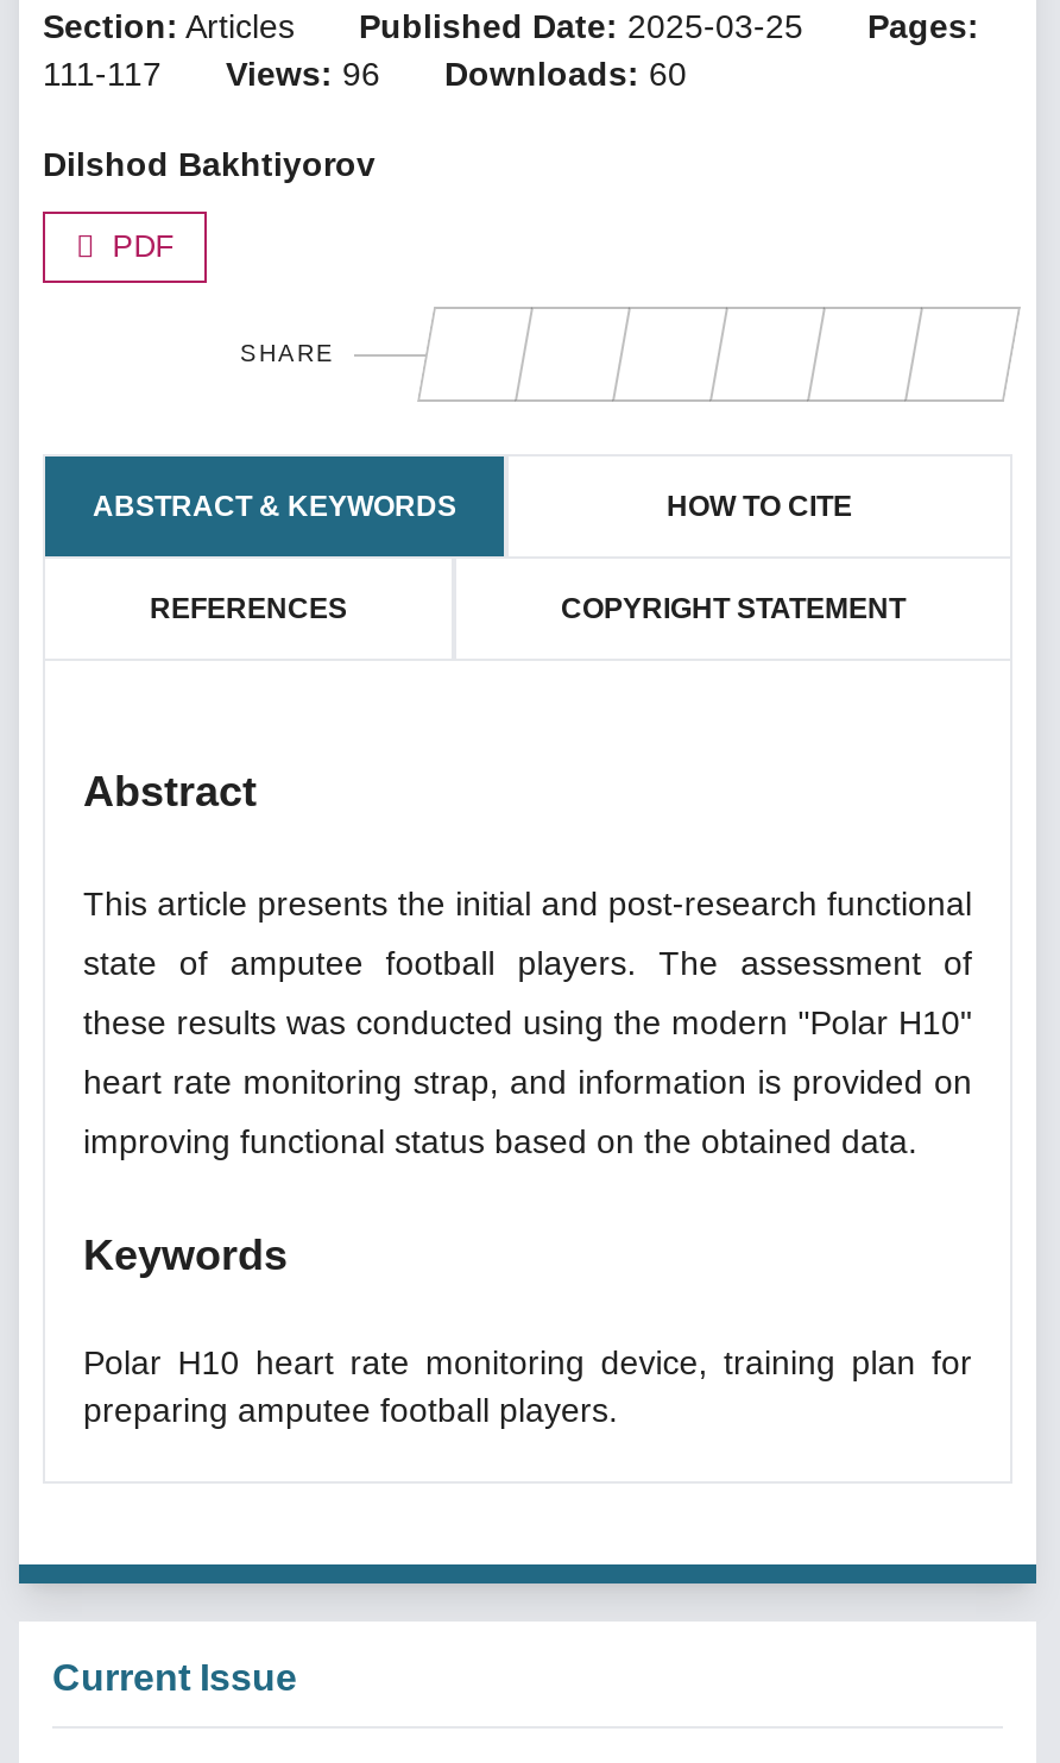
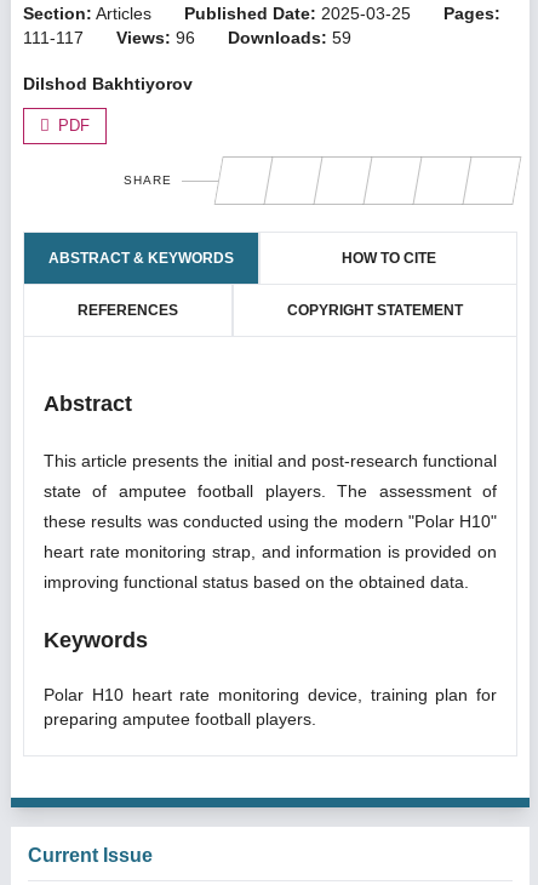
[43,55,687,93] 111-117 Views: 96 Downloads: 60 -> [23,28,351,47] 111-117 Views: 96 Downloads: 59

